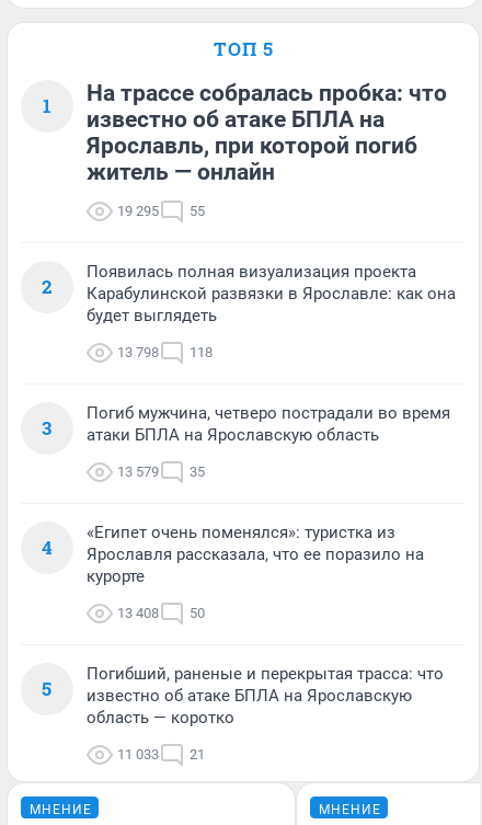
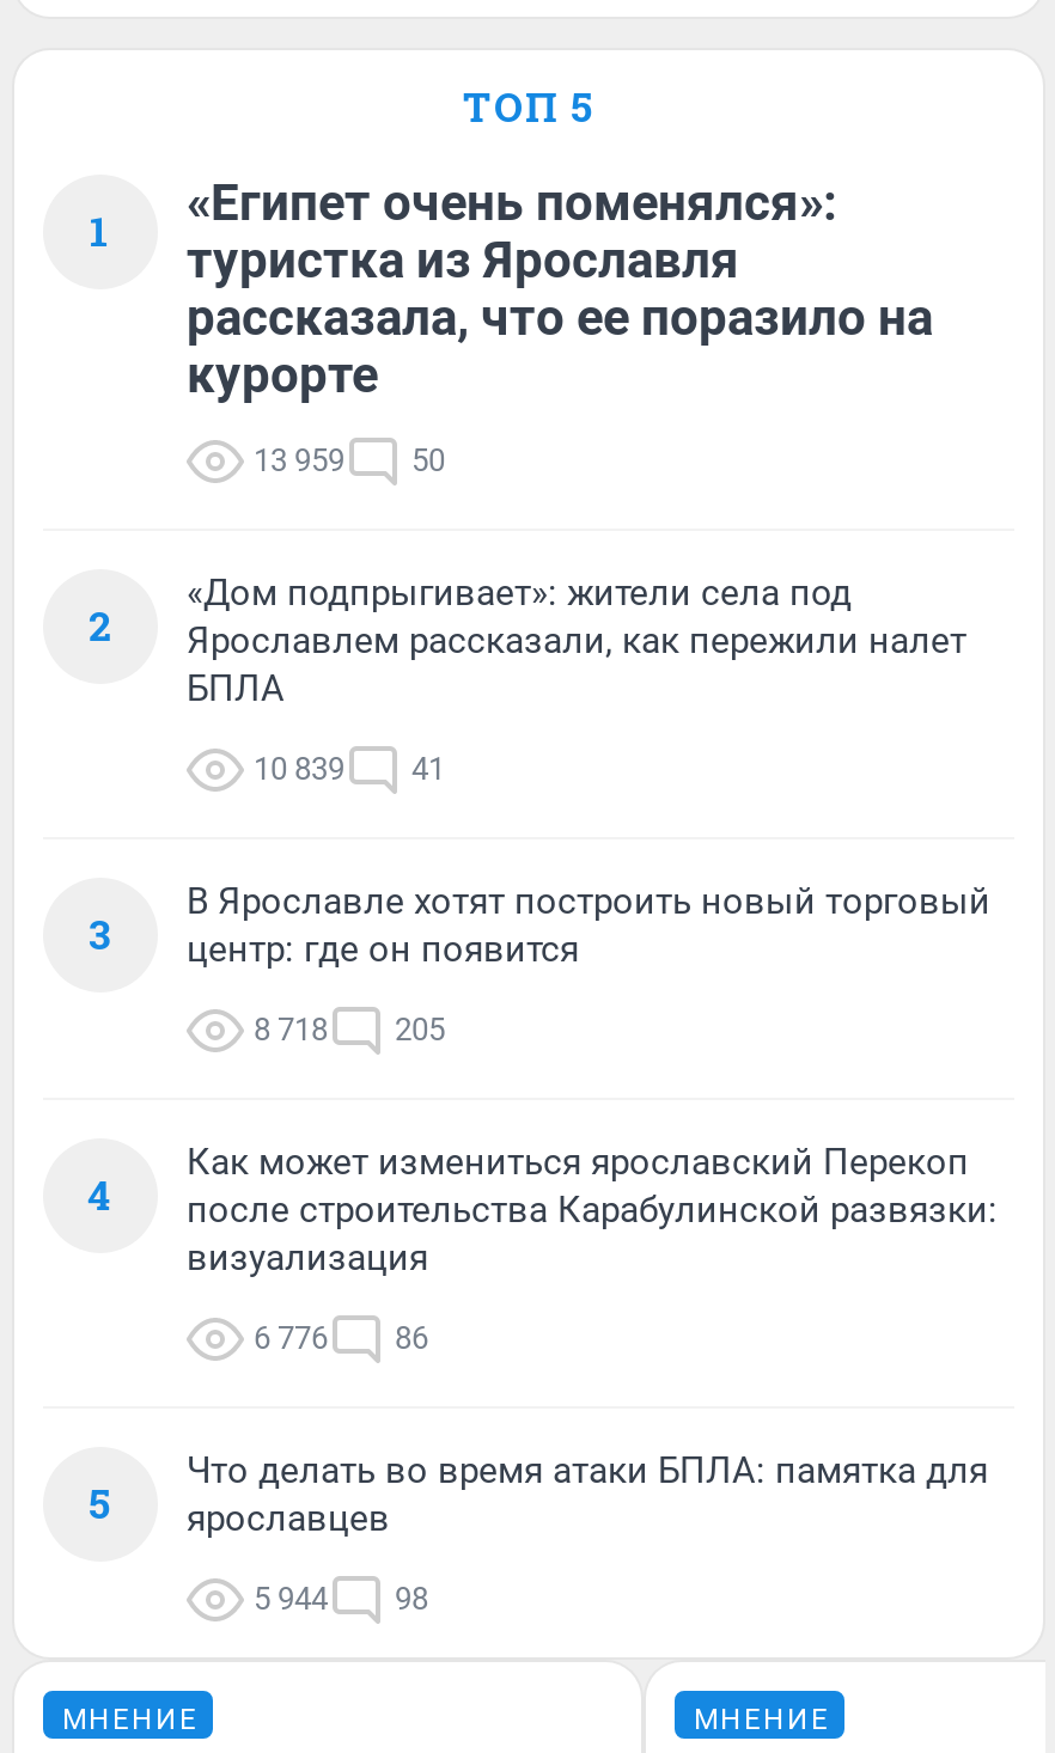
[87,80,447,185] На трассе собралась пробка: что | известно об атаке БПЛА на | Ярославль, при которой погиб | житель — онлайн -> [187,175,933,405] «Египет очень поменялся»: | туристка из Ярославля | рассказала, что ее поразило на | курорте
[117,203,205,219] 19 295 | 55 -> [254,443,445,479] 13 959 | 50
[87,262,456,326] Появилась полная визуализация проекта | Карабулинской развязки в Ярославле: как она | будет выглядеть -> [187,572,966,711] «Дом подпрыгивает»: жители села под | Ярославлем рассказали, как пережили налет | БПЛА
[117,344,213,361] 13 798 | 118 -> [254,752,445,788] 10 839 | 41
[87,404,450,445] Погиб мужчина, четверо пострадали во время | атаки БПЛА на Ярославскую область -> [187,881,990,972] В Ярославле хотят построить новый торговый | центр: где он появится
[117,464,205,480] 13 579 | 35 -> [254,1012,445,1048] 8 718 | 205
[87,523,424,586] «Египет очень поменялся»: туристка из | Ярославля рассказала, что ее поразило на | курорте -> [187,1141,998,1280] Как может измениться ярославский Перекоп | после строительства Карабулинской развязки: | визуализация
[117,605,205,622] 13 408 | 50 -> [254,1321,428,1357] 6 776 | 86
[87,664,444,728] Погибший, раненые и перекрытая трасса: что | известно об атаке БПЛА на Ярославскую | область — коротко -> [187,1450,988,1541] Что делать во время атаки БПЛА: памятка для | ярославцев
[117,746,205,763] 11 033 | 21 -> [254,1582,428,1617] 5 944 | 98

